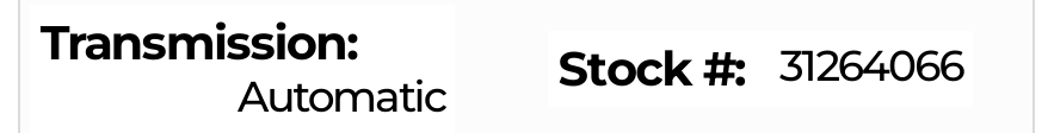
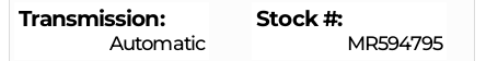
[779,39,963,91] 31264066 -> [347,32,442,56] MR594795

